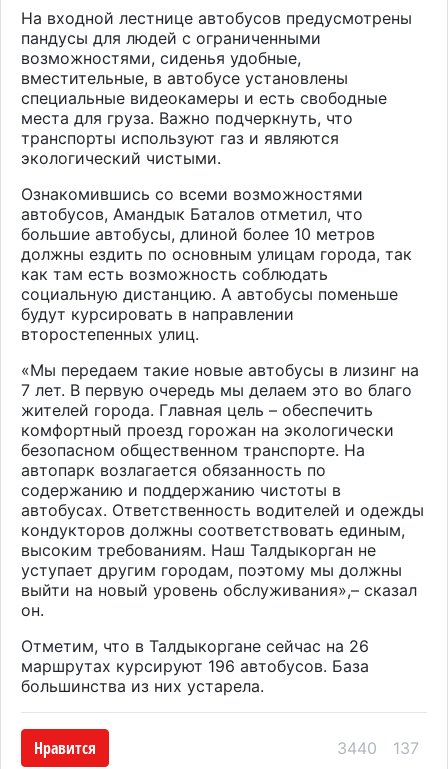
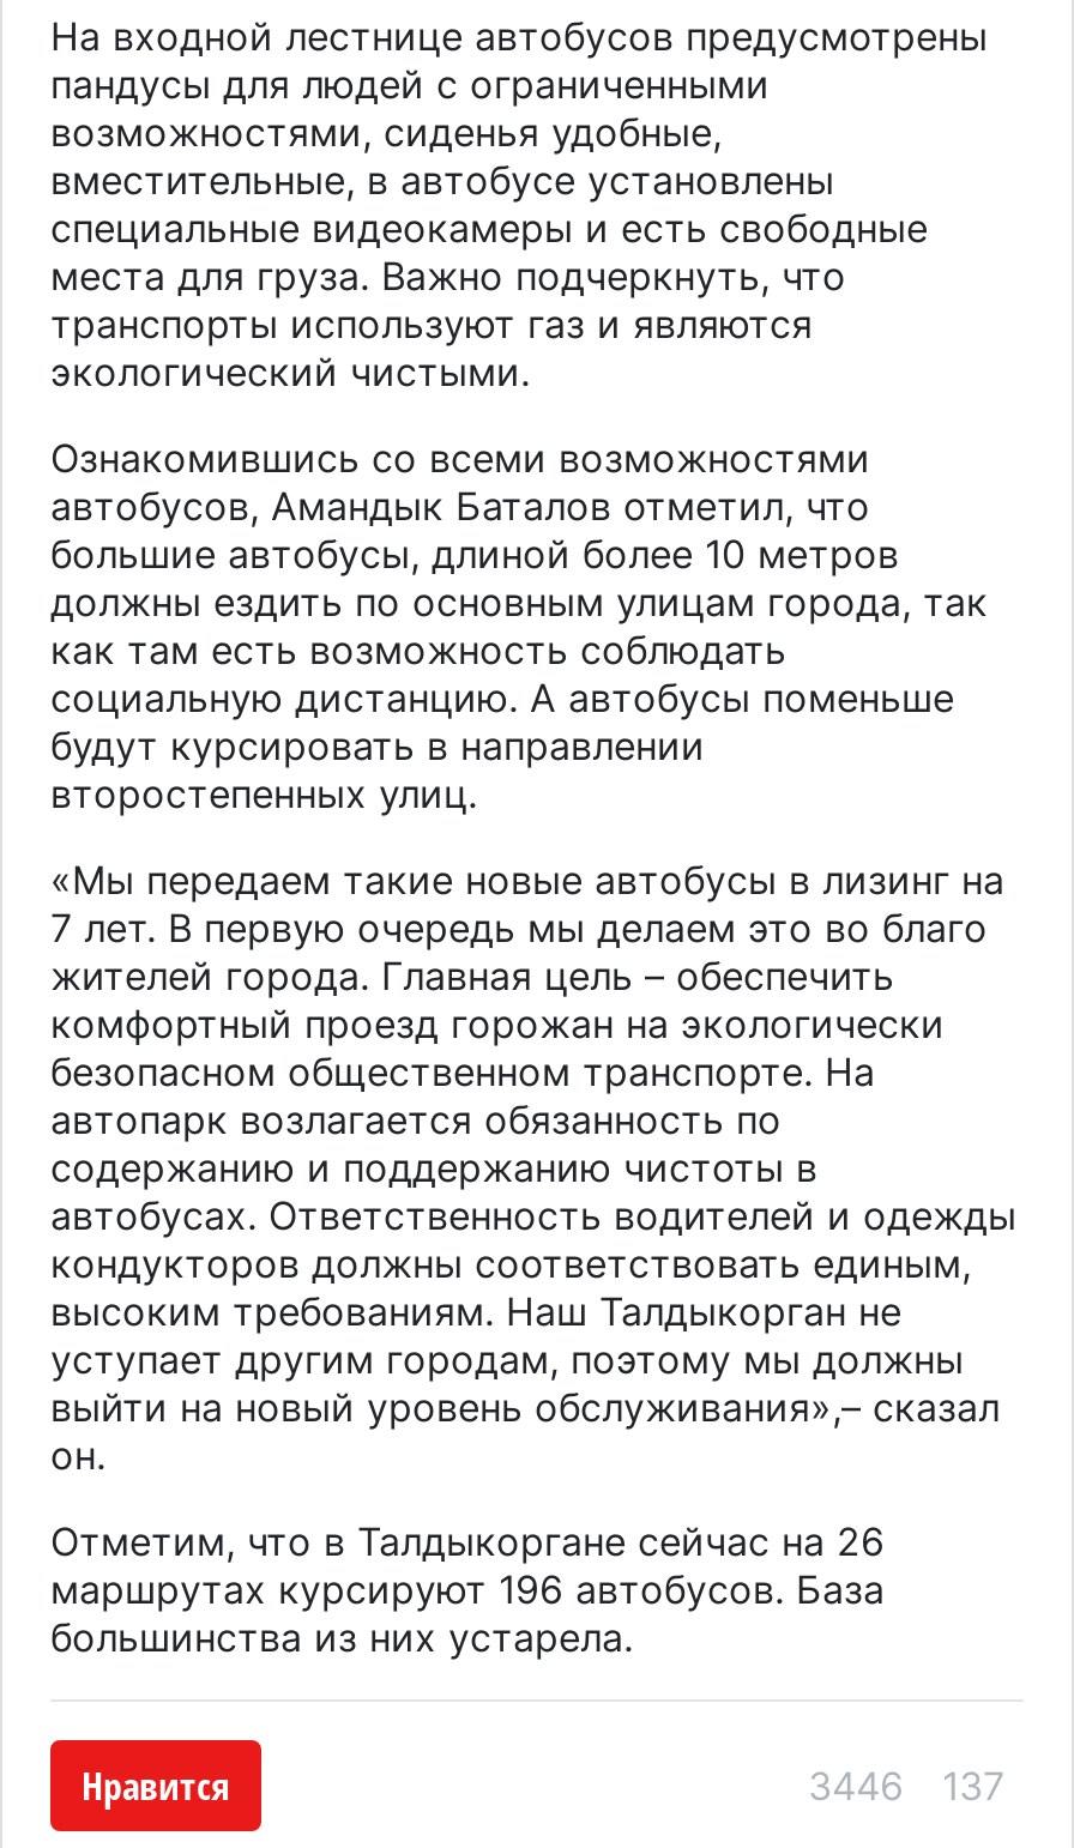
[337,738,419,758] 3440 137 -> [808,1761,1004,1809] 3446 137

